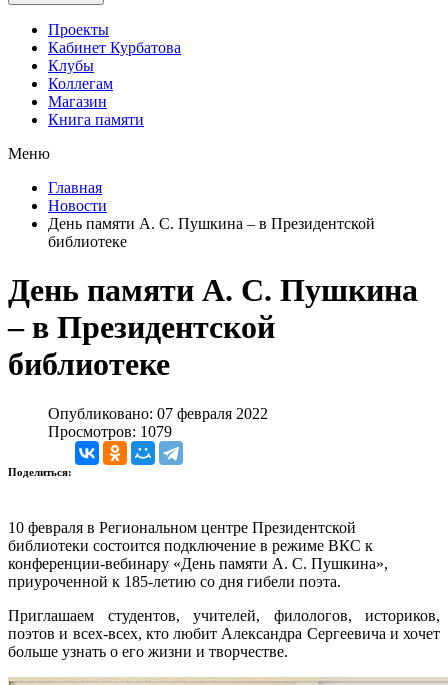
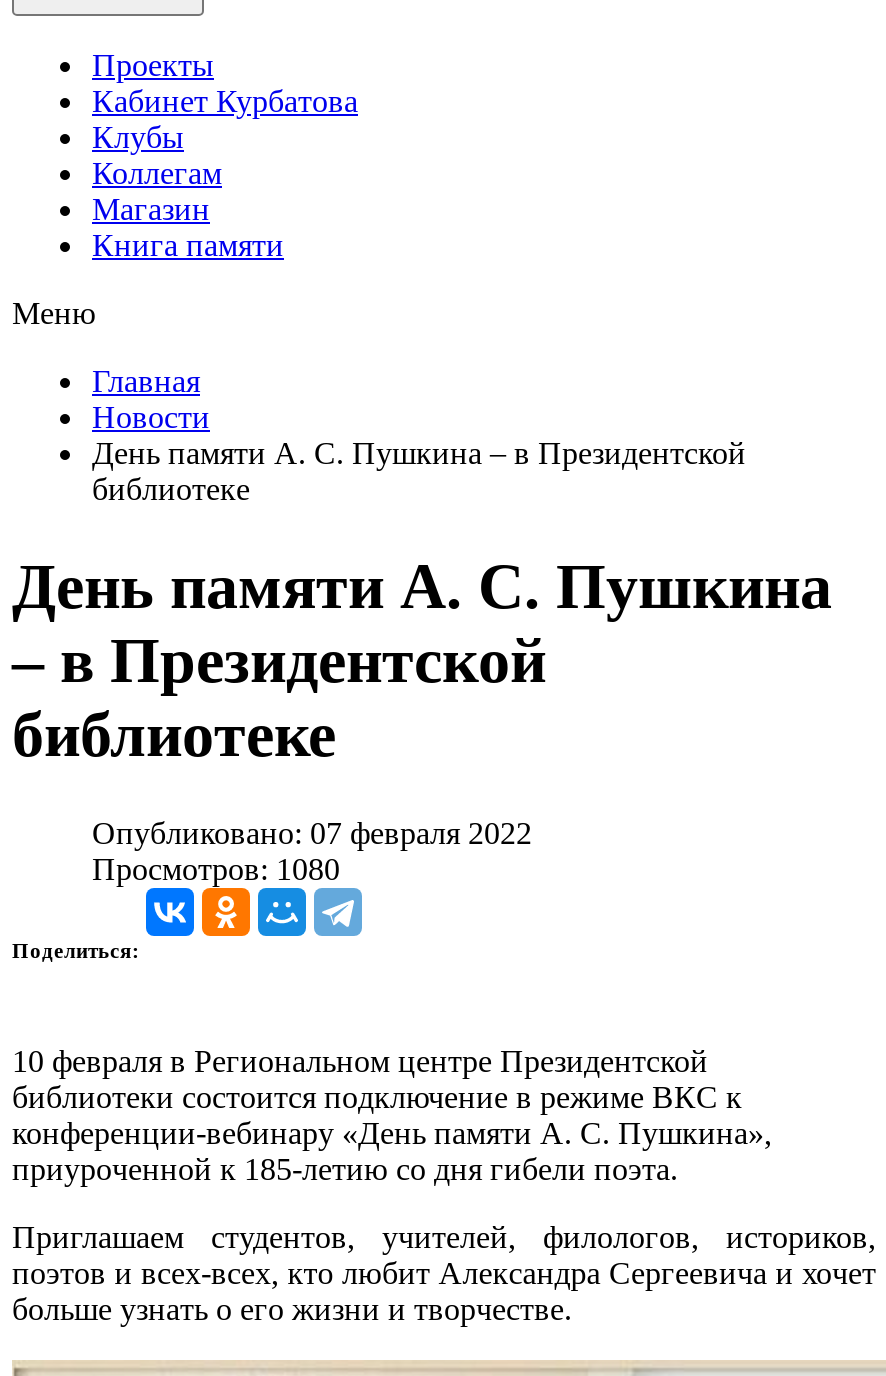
[48,423,172,440] Просмотров: 1079 -> [92,852,340,886] Просмотров: 1080

